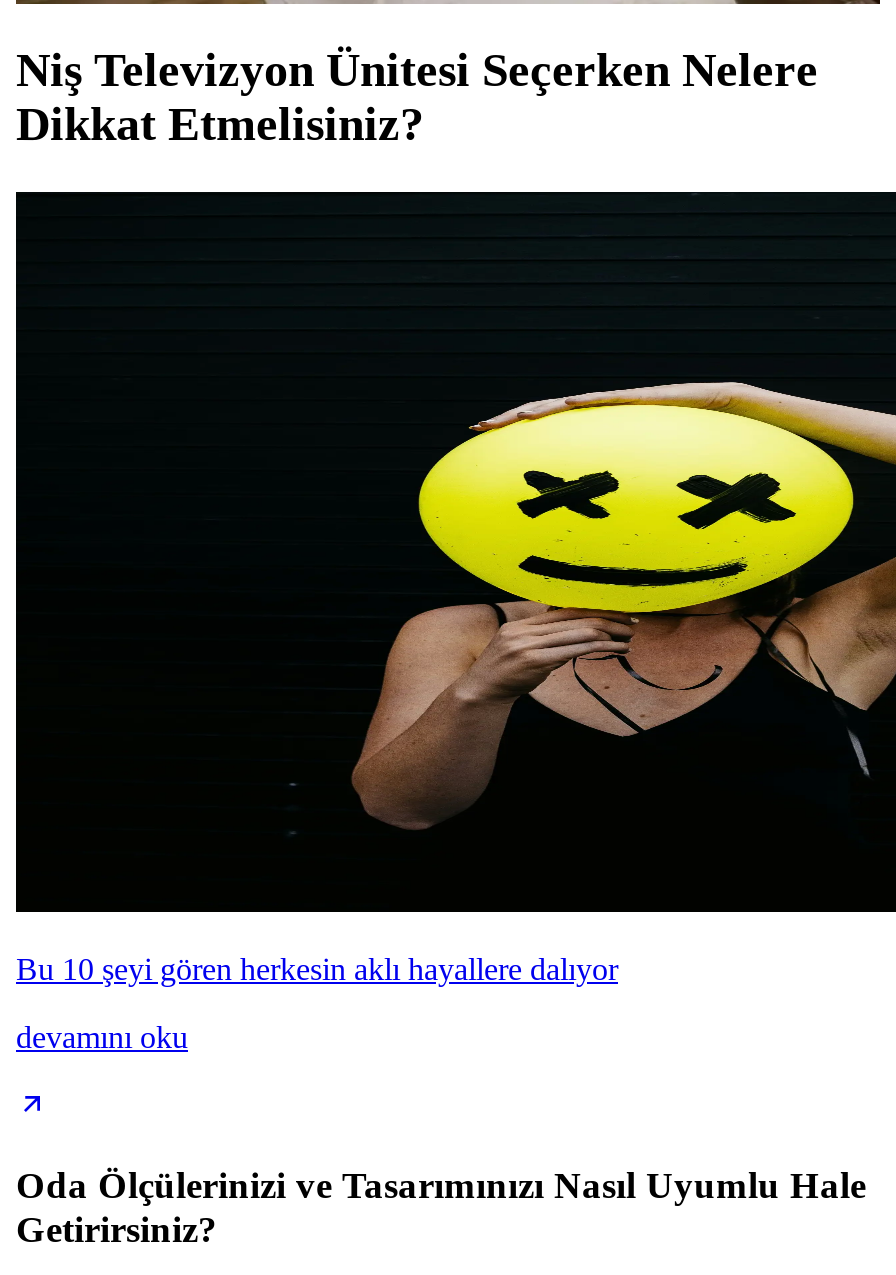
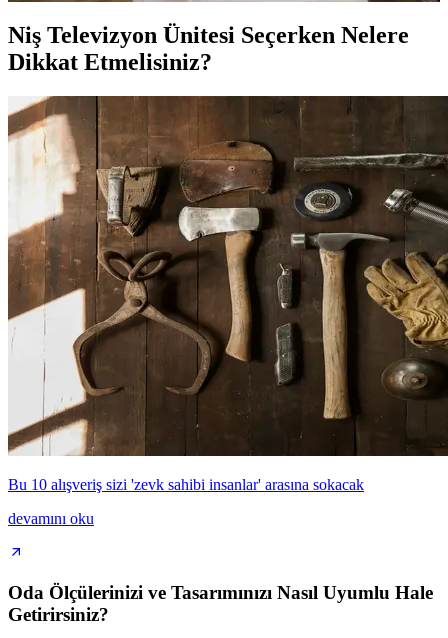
[14,190,890,985] [image] | Bu 10 şeyi gören herkesin aklı hayallere dalıyor -> [7,95,445,493] [image] | Bu 10 alışveriş sizi 'zevk sahibi insanlar' arasına sokacak

